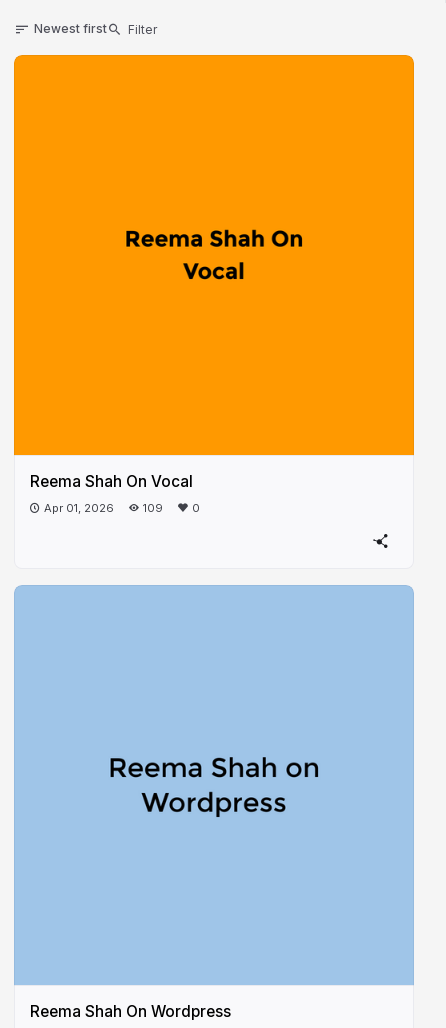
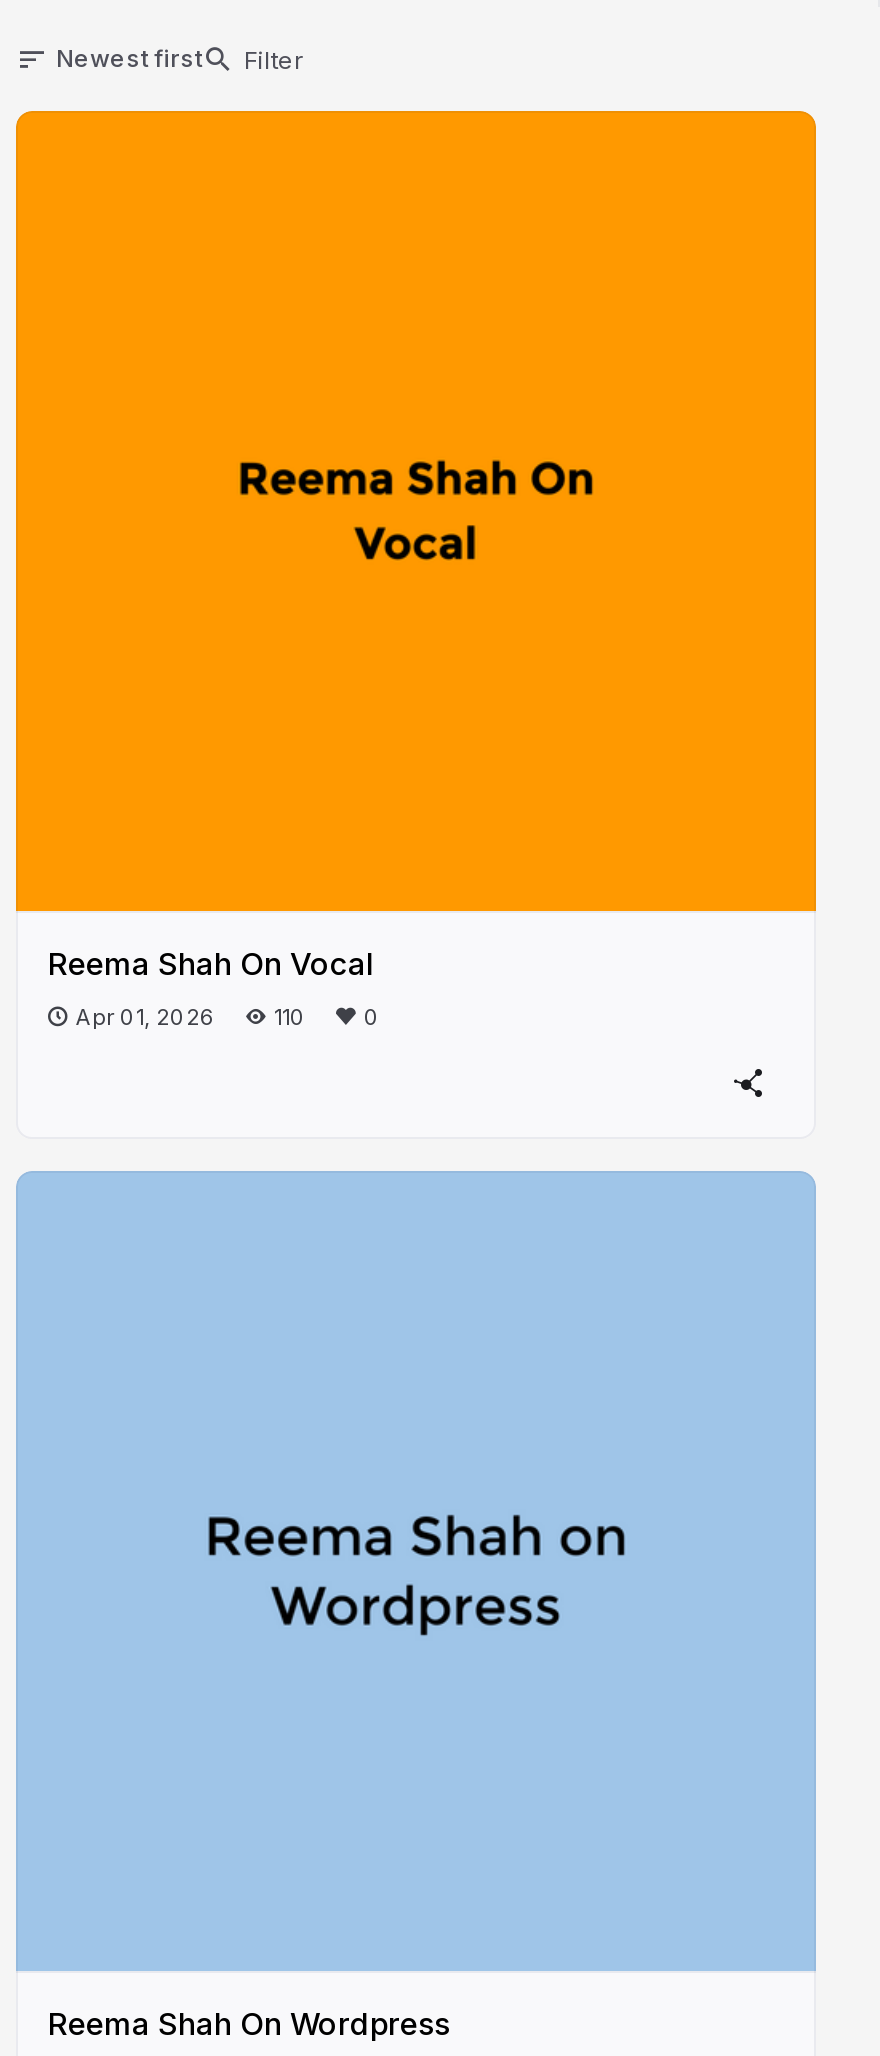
[143,501,163,515] 109 -> [274,1003,306,1031] 110

